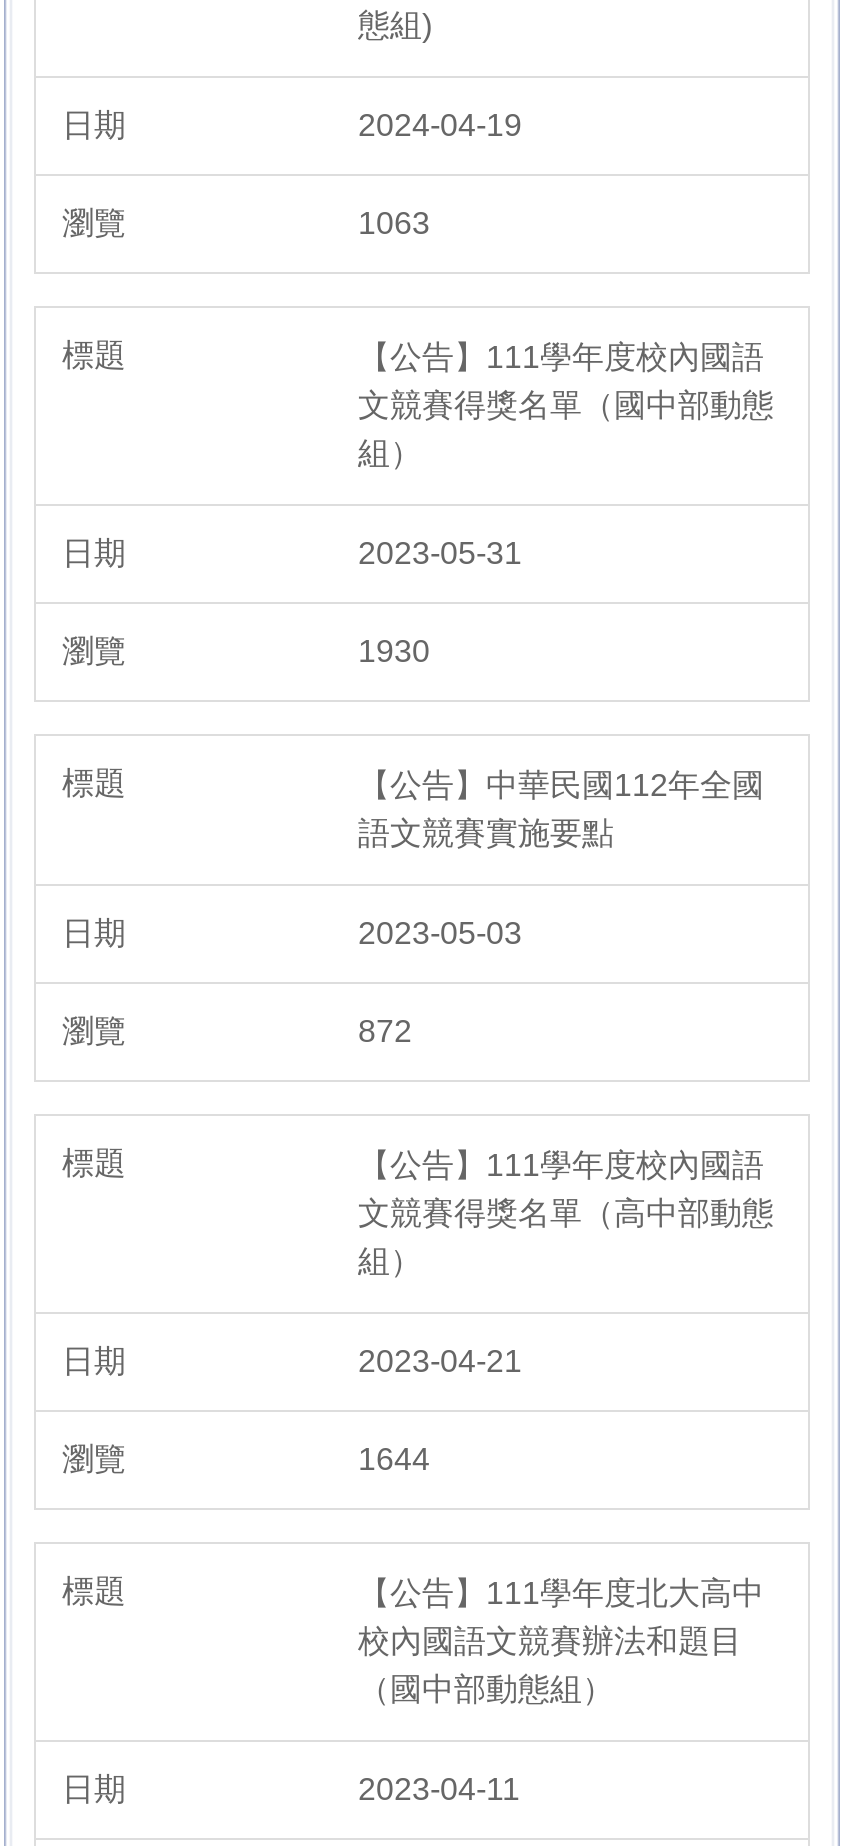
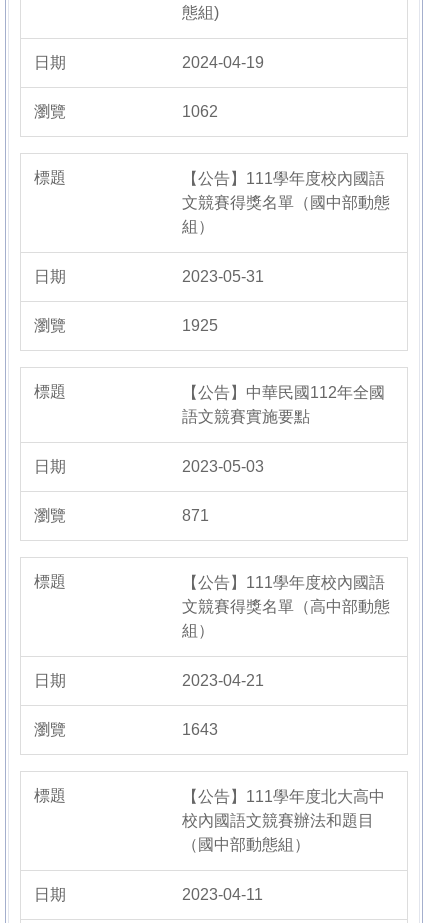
[358,206,430,240] 1063 -> [182,103,218,120] 1062
[358,634,430,668] 1930 -> [182,317,218,334] 1925
[358,1014,412,1048] 872 -> [182,507,209,524] 871
[358,1442,430,1476] 1644 -> [182,721,218,738] 1643

